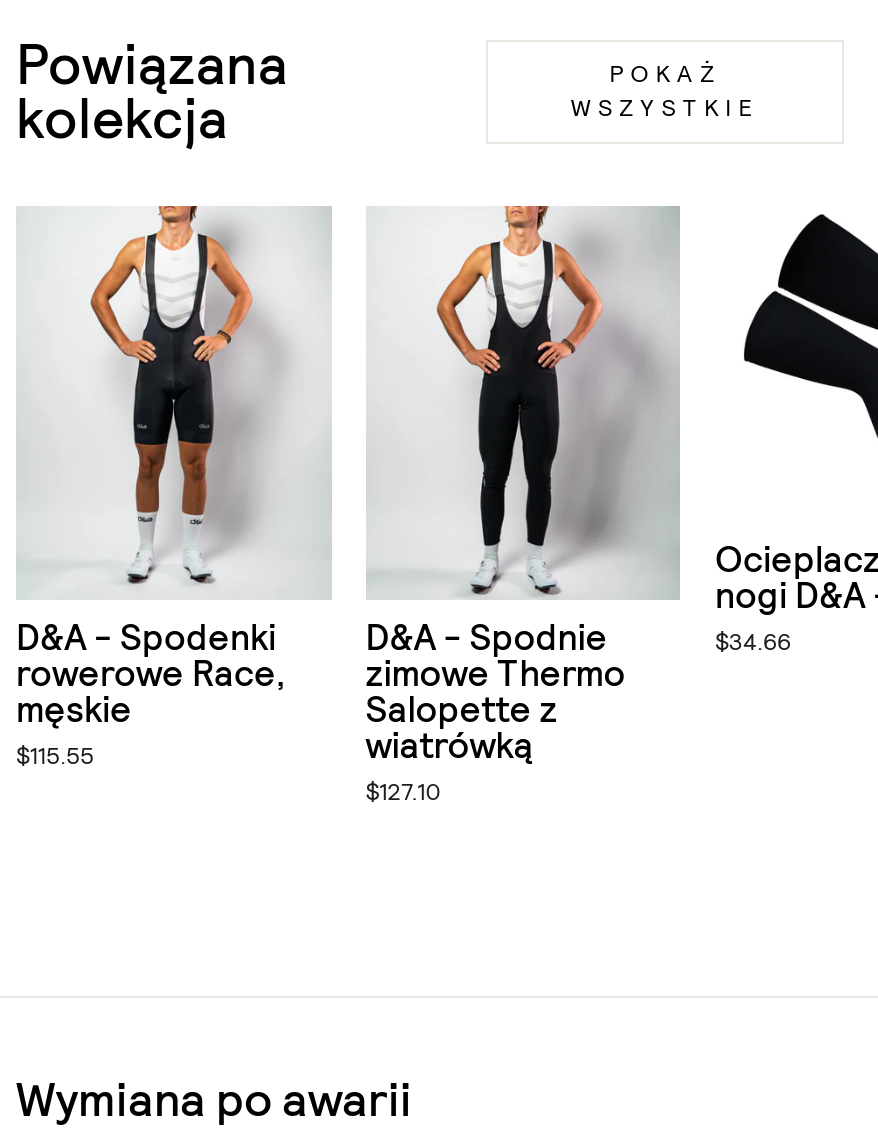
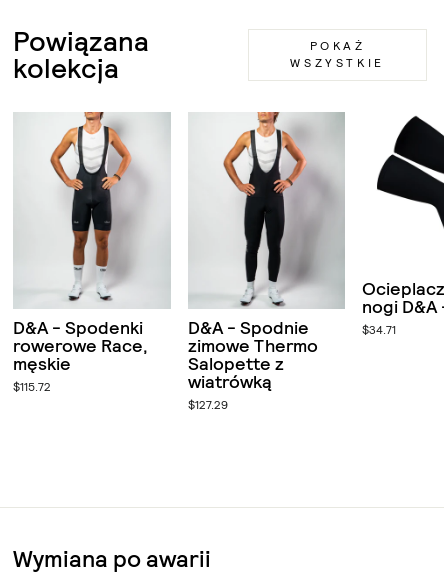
[715,626,791,658] $34.66 -> [362,322,396,338] $34.71
[16,740,94,772] $115.55 -> [13,379,51,395] $115.72
[365,776,441,808] $127.10 -> [188,397,228,413] $127.29

